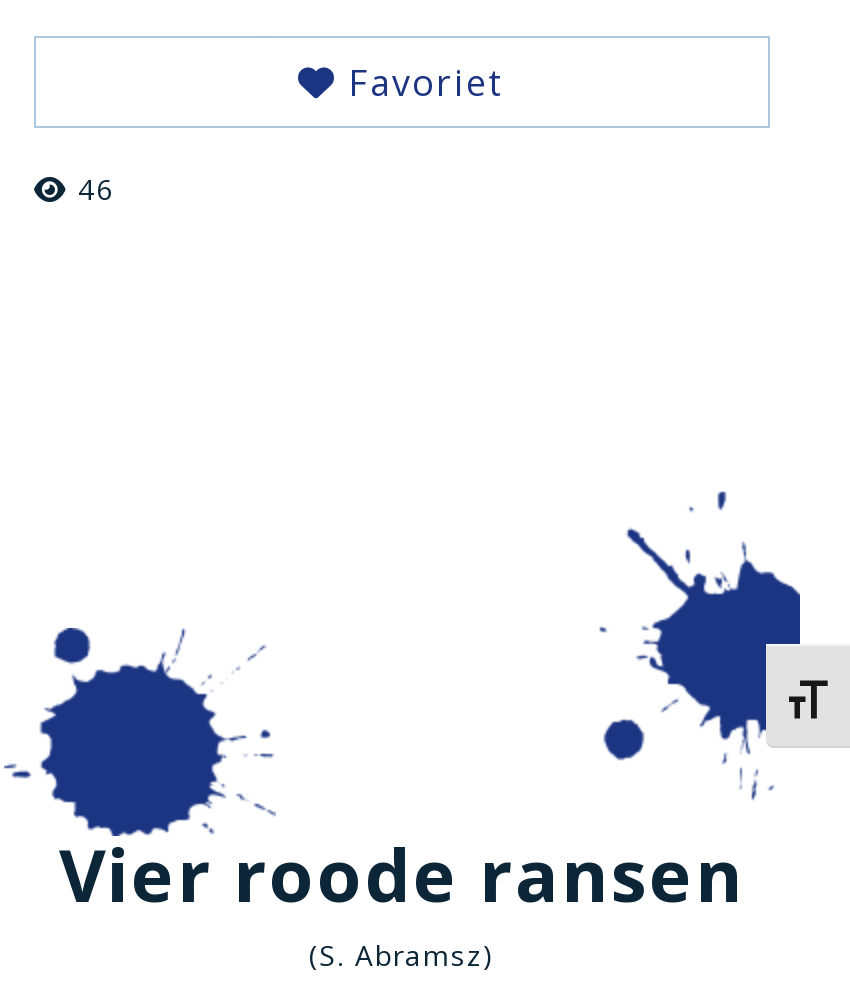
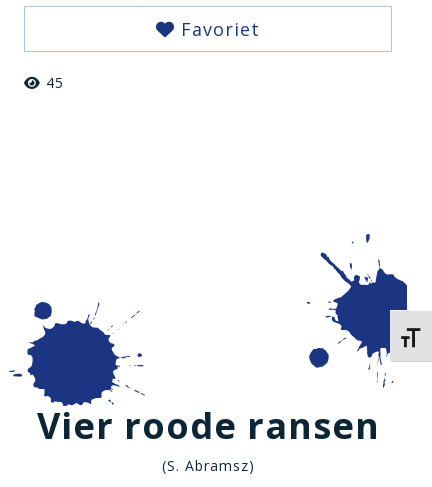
[68,170,114,208] 46 -> [41,73,64,92] 45

